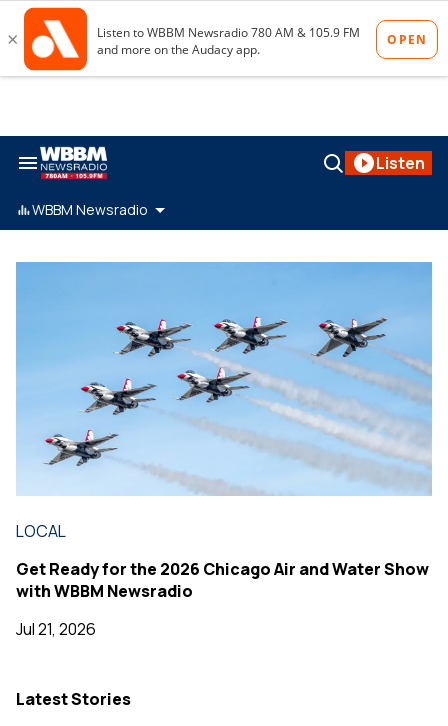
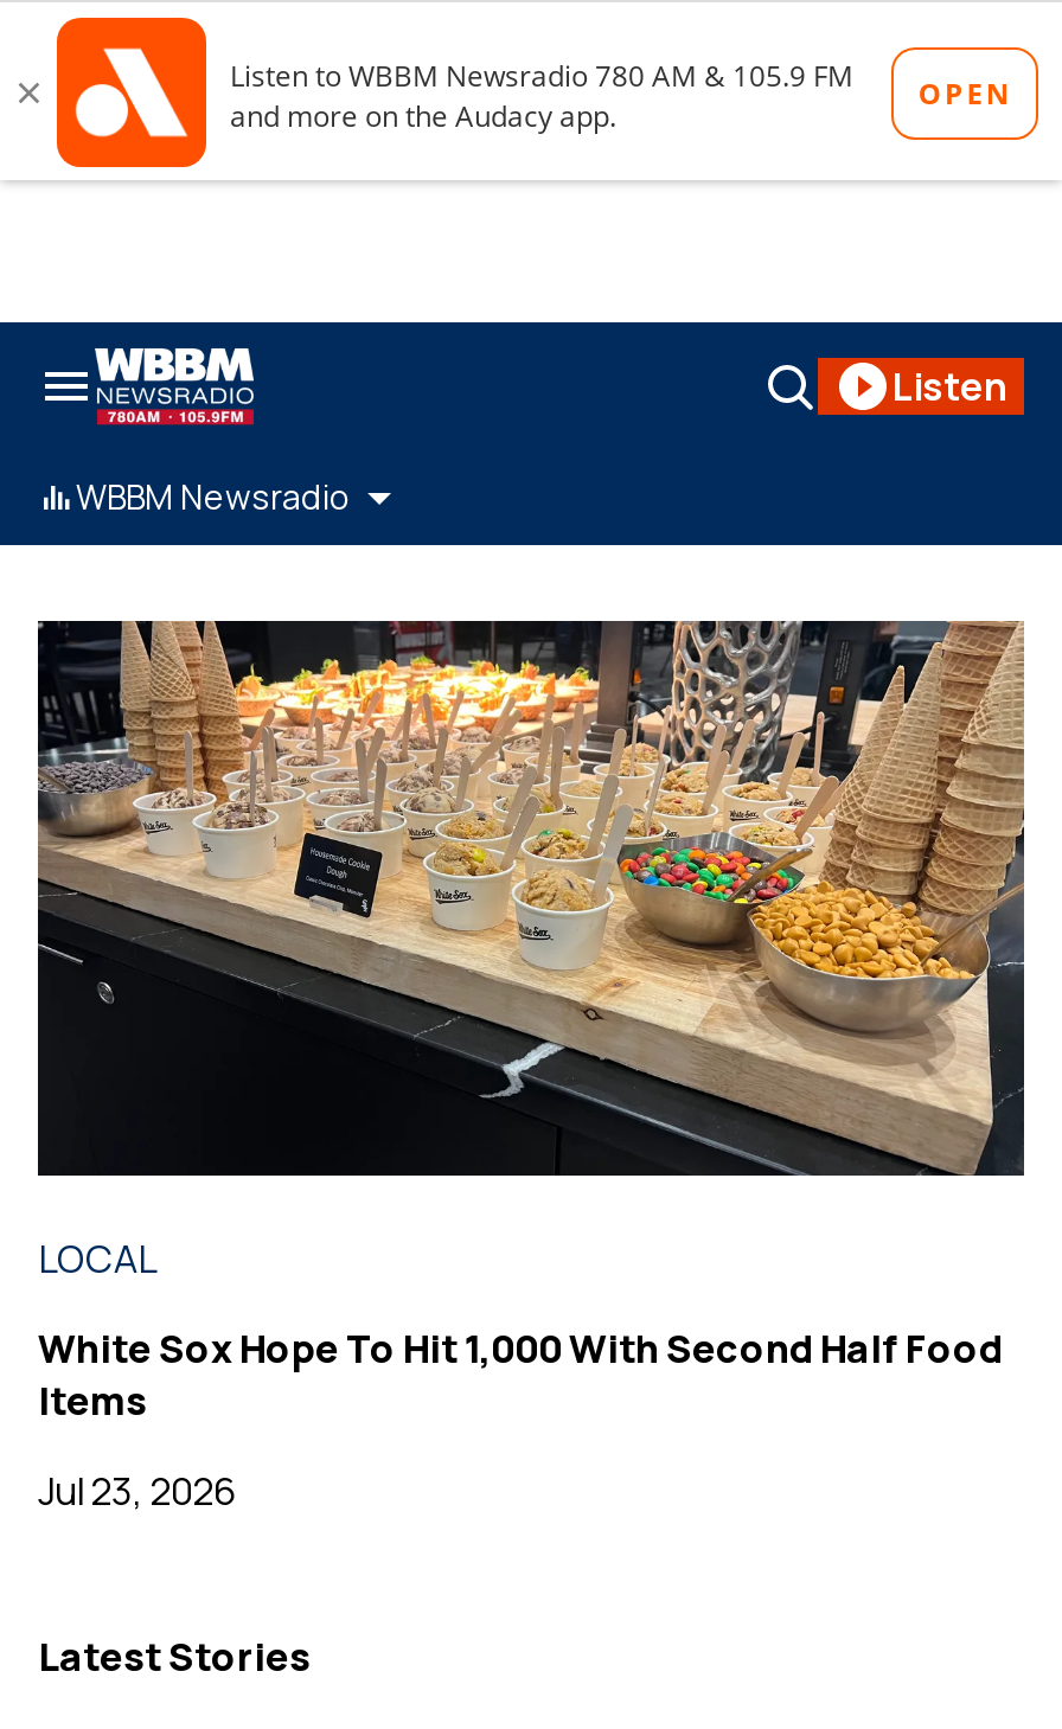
[15,261,433,496] [image] -> [36,619,1026,1178] [image]
[16,557,429,601] Get Ready for the 2026 Chicago Air and Water Show | with WBBM Newsradio -> [38,1322,1003,1427] White Sox Hope To Hit 1,000 With Second Half Food | Items
[16,617,96,639] Jul 21, 2026 -> [38,1464,237,1517] Jul 23, 2026

